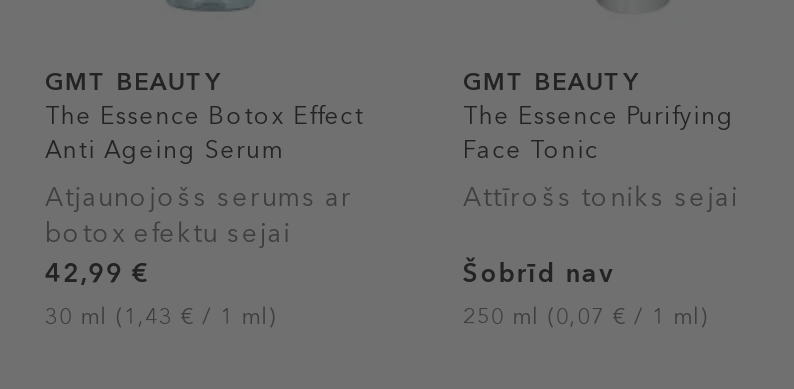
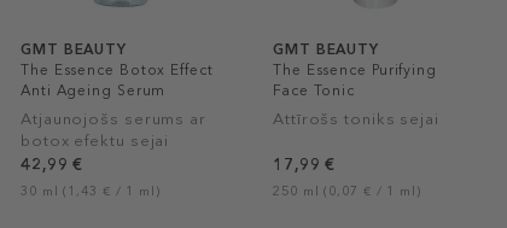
[463,258,615,288] Šobrīd nav -> [273,156,336,174] 17,99 €

